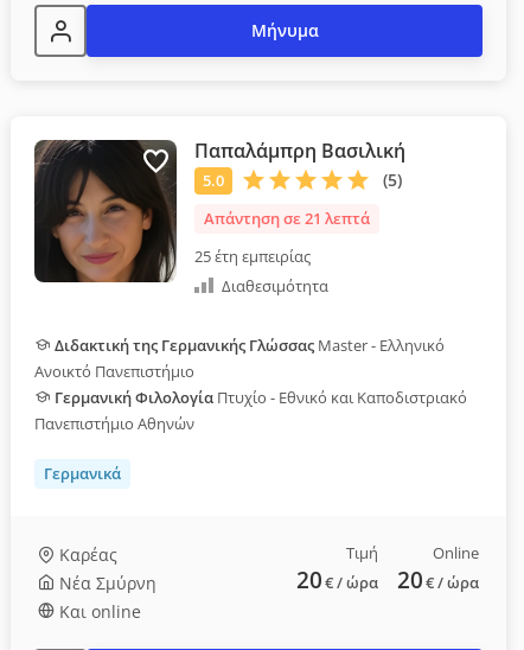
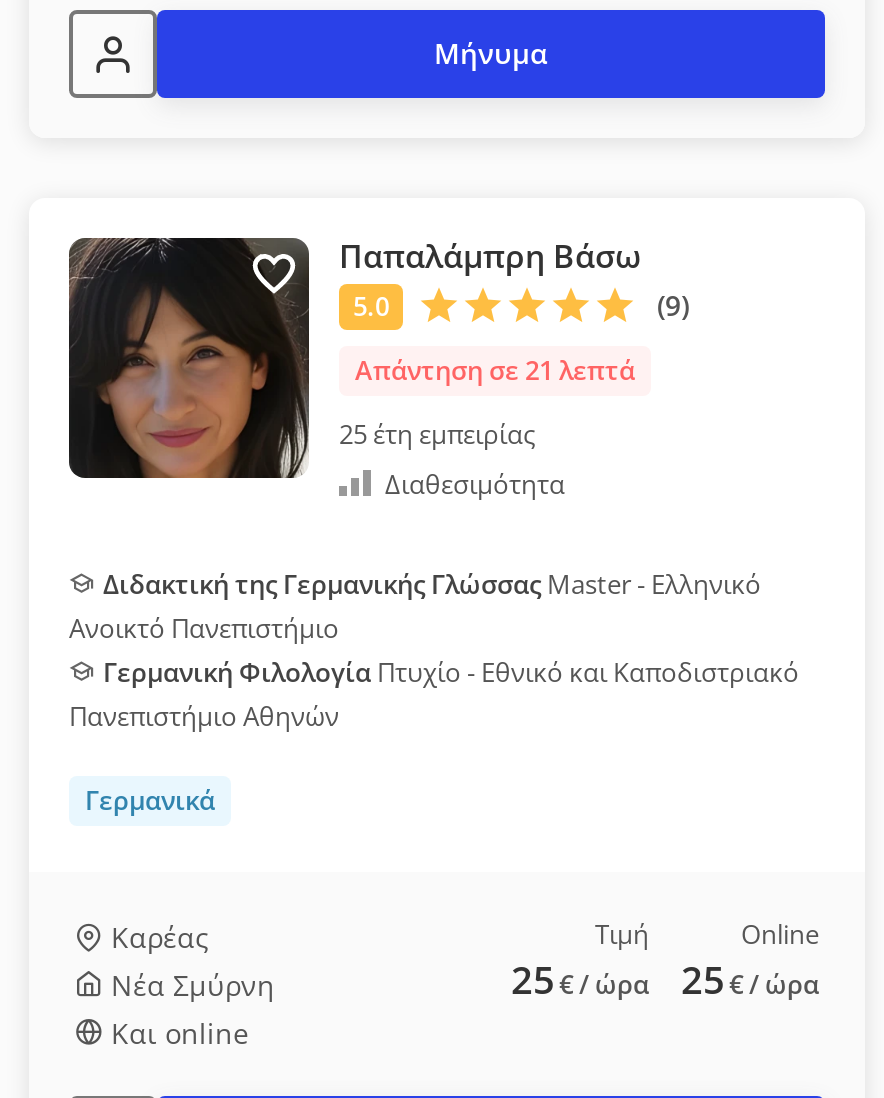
[194,138,405,164] Παπαλάμπρη Βασιλική -> [339,234,641,278] Παπαλάμπρη Βάσω
[296,565,378,595] 20 € / ώρα -> [511,954,649,1006] 25 € / ώρα
[397,565,479,595] 20 € / ώρα -> [681,954,819,1006] 25 € / ώρα

